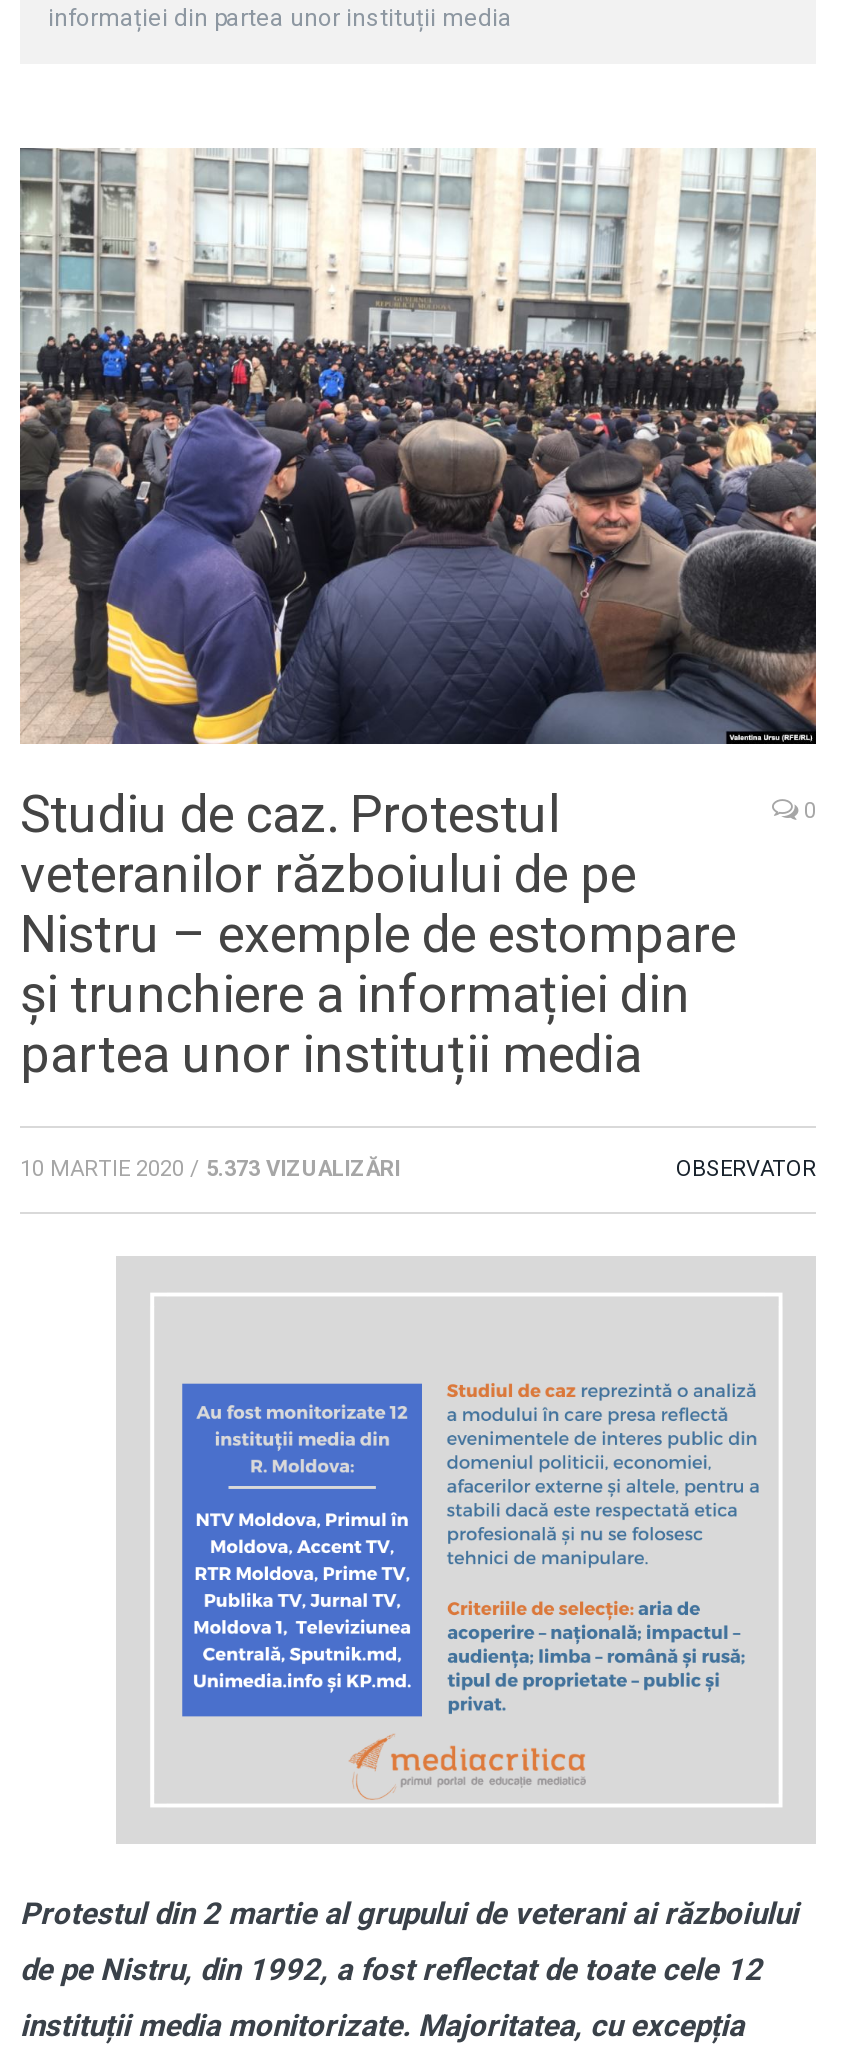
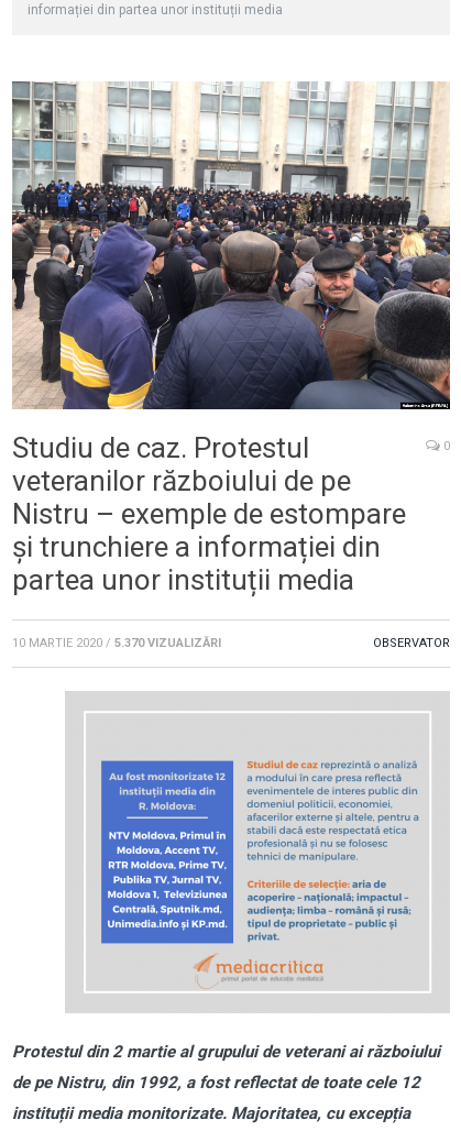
[20,1157,400,1183] 10 MARTIE 2020 / 5.373 VIZUALIZĂRI -> [12,636,221,651] 10 MARTIE 2020 / 5.370 VIZUALIZĂRI

